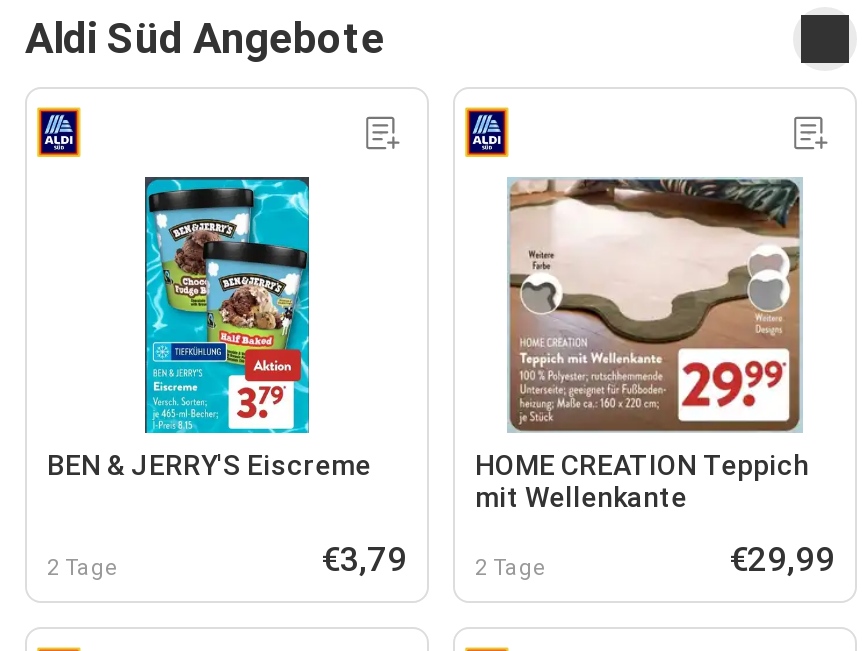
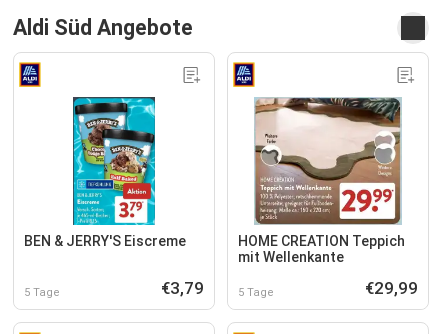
[47,554,119,580] 2 Tage -> [24,285,60,298] 5 Tage
[475,554,547,580] 2 Tage -> [238,285,274,298] 5 Tage

